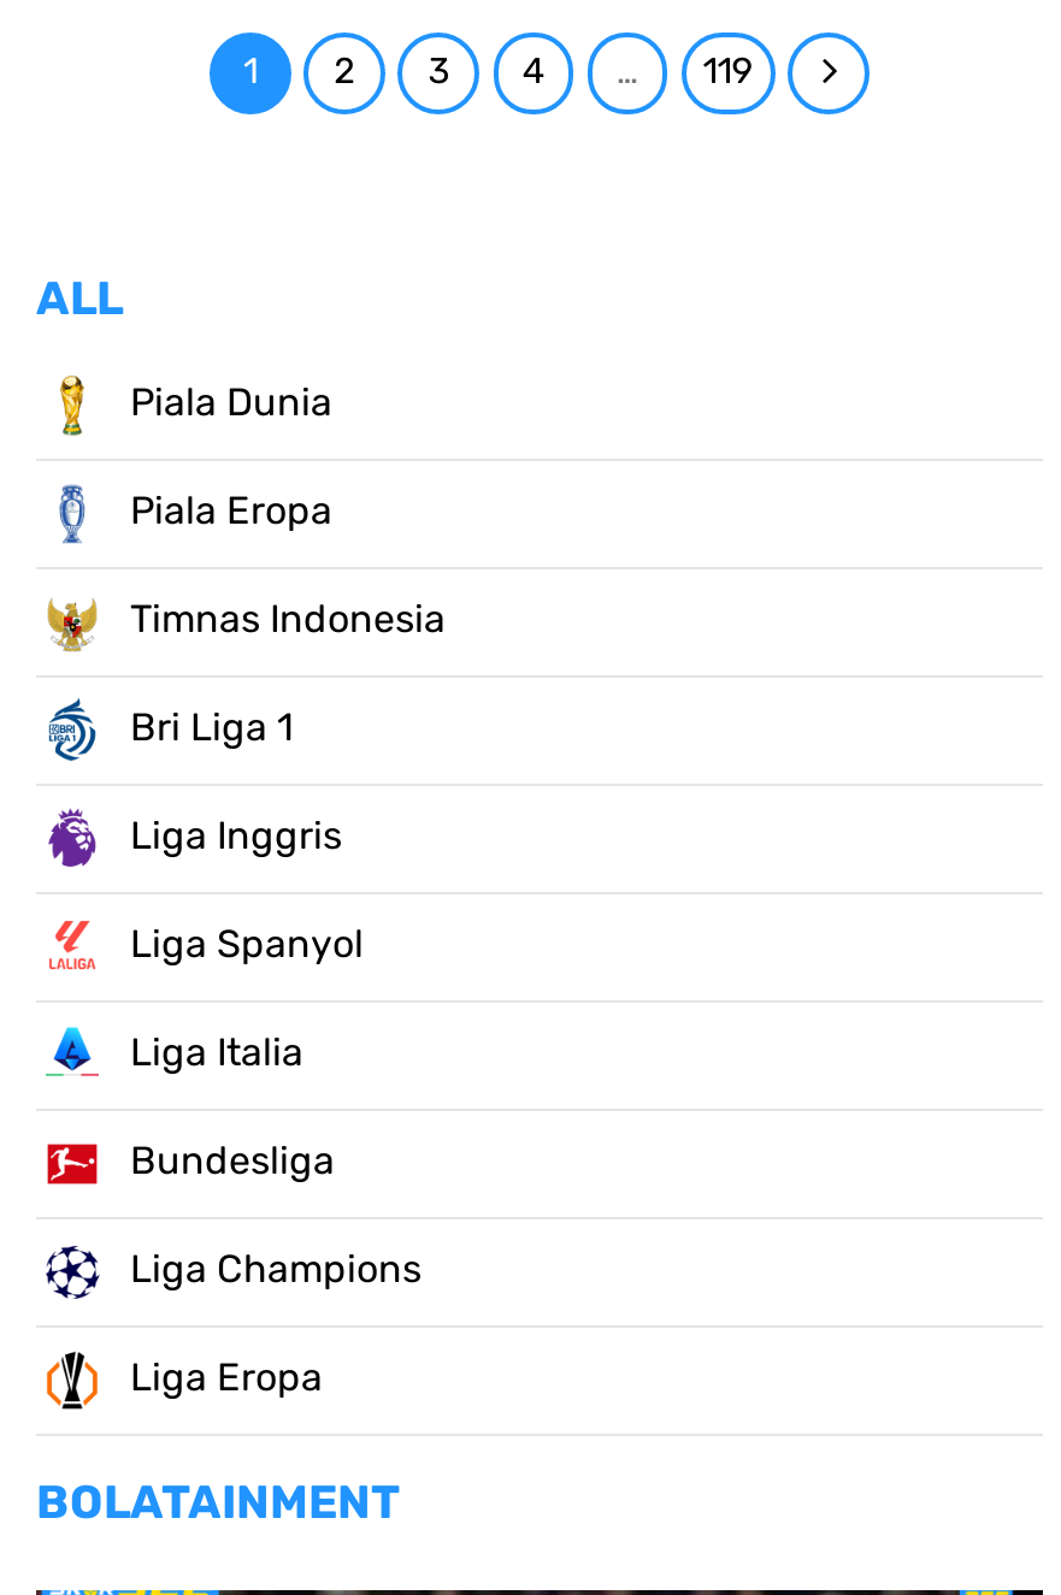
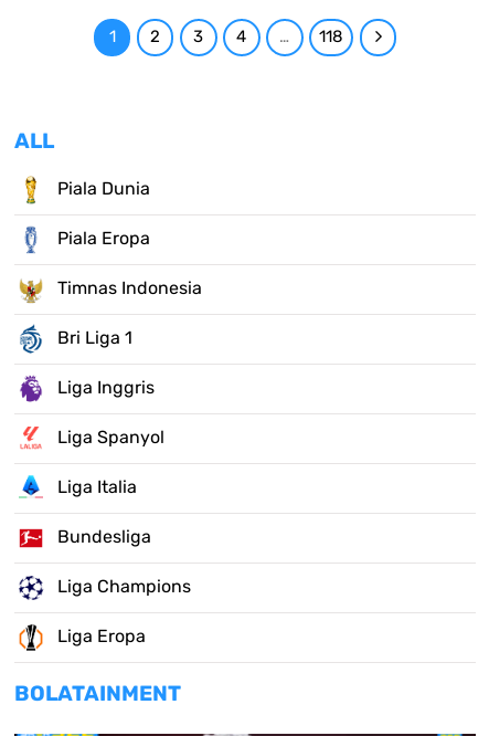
[703,50,753,93] 119 -> [319,27,344,47] 118

